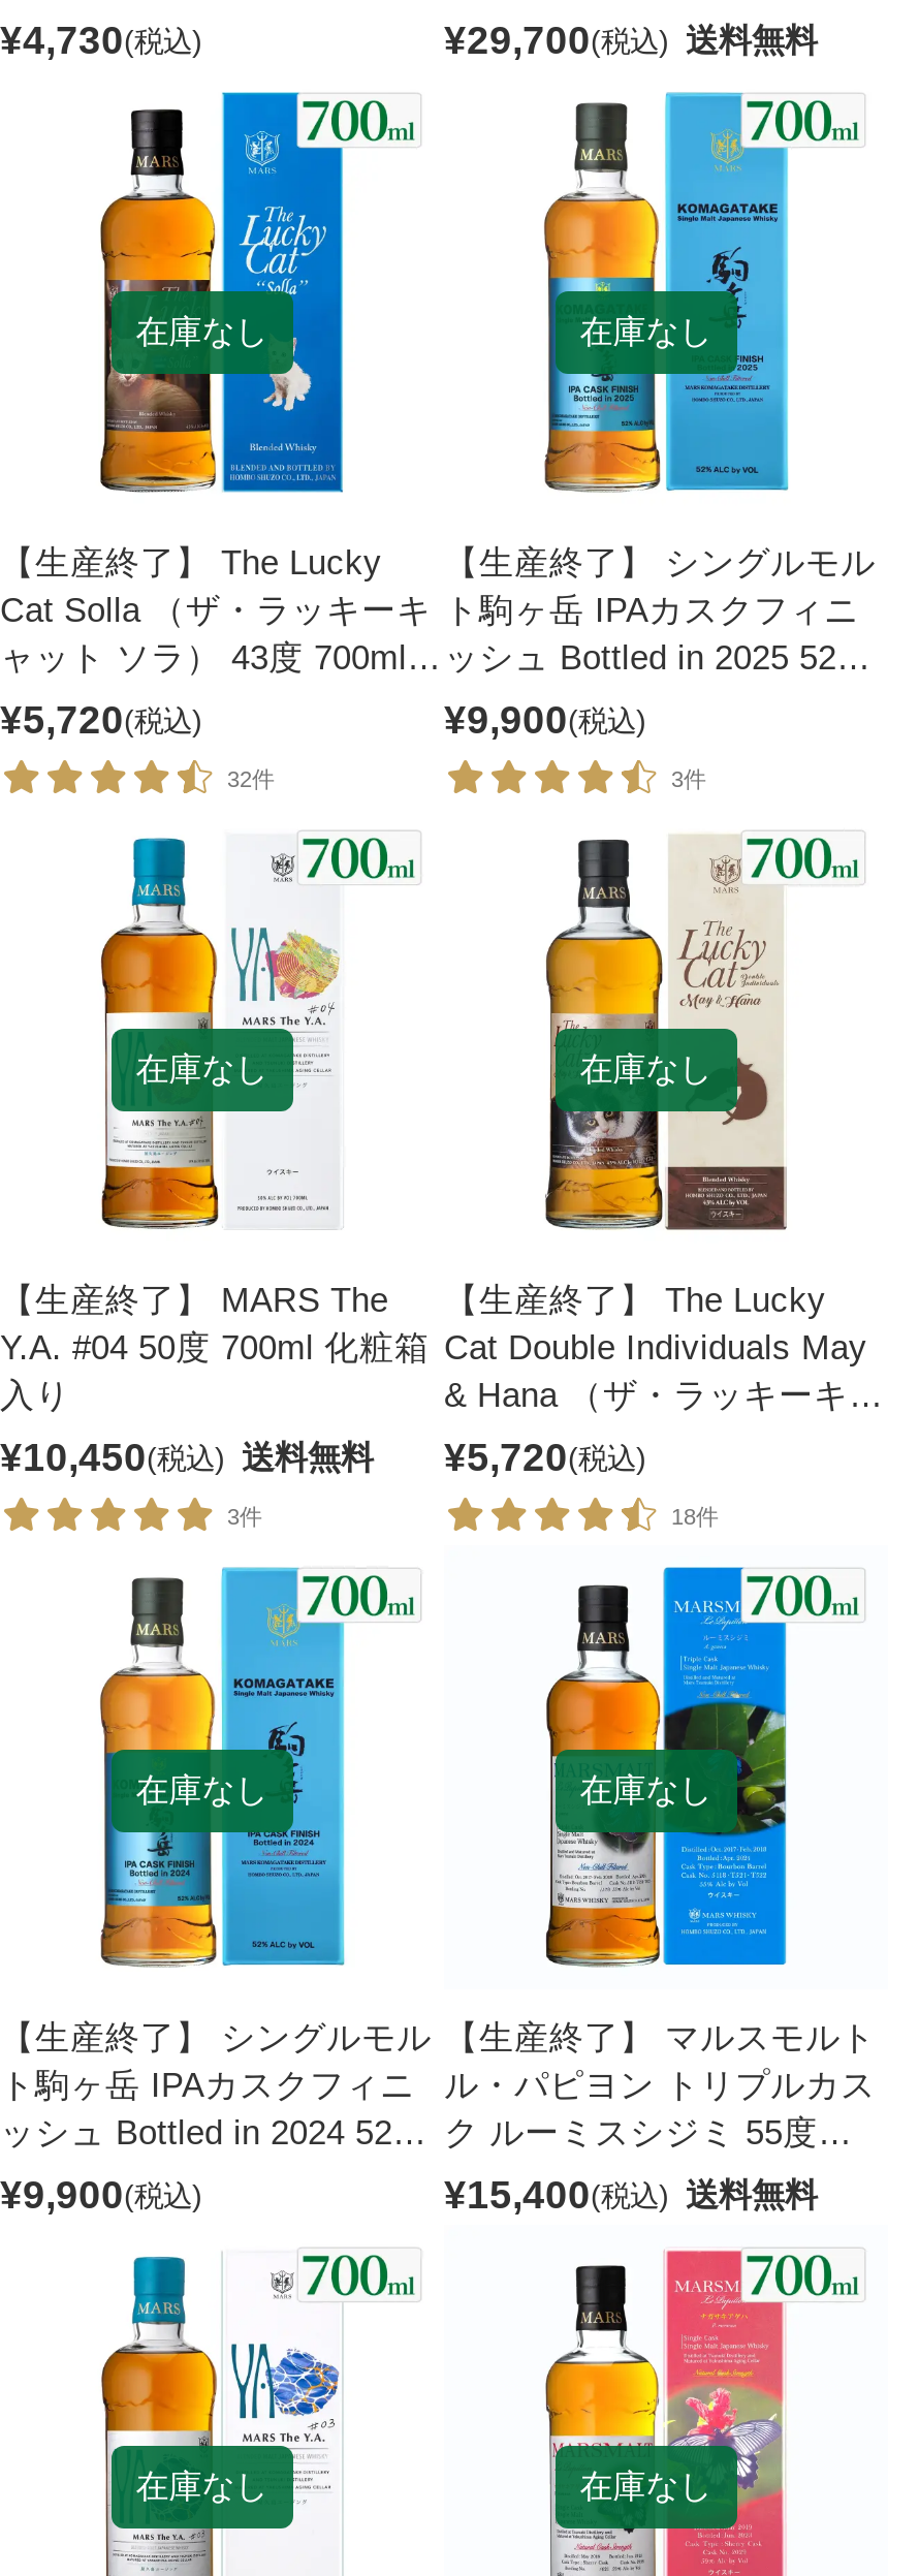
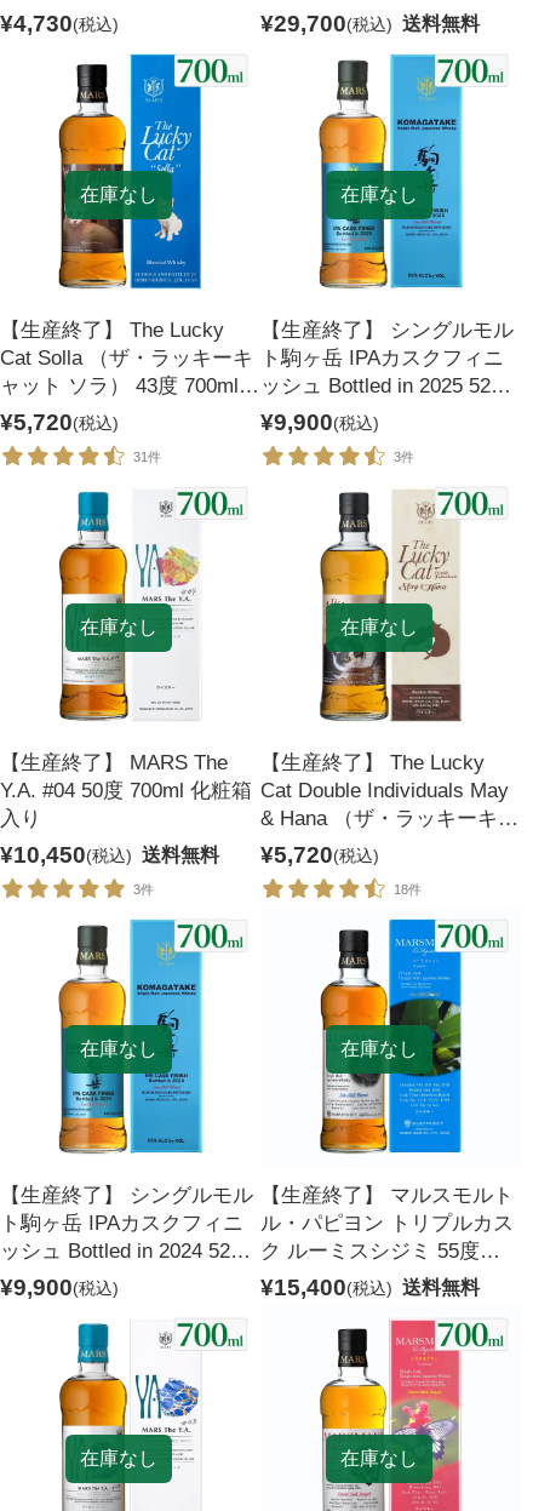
[227,766,275,791] 32件 -> [133,449,161,464] 31件

